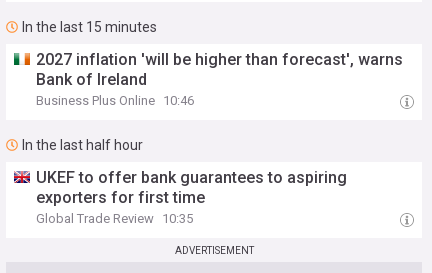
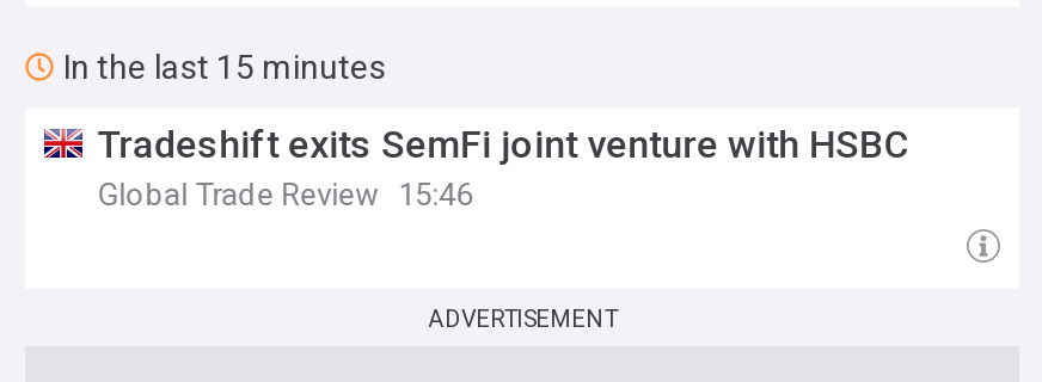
[22,50,403,226] 2027 inflation 'will be higher than forecast', warns | Bank of Ireland | Business Plus Online 10:46 | In the last half hour | UKEF to offer bank guarantees to aspiring | exporters for first time | Global Trade Review 10:35 -> [97,122,910,212] Tradeshift exits SemFi joint venture with HSBC | Global Trade Review 15:46

